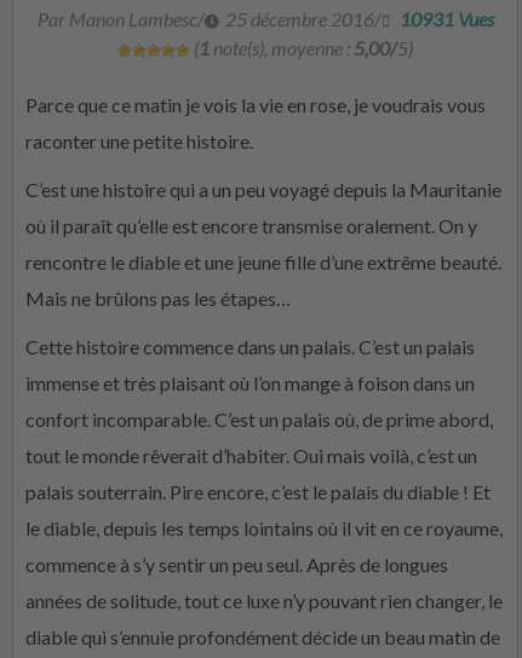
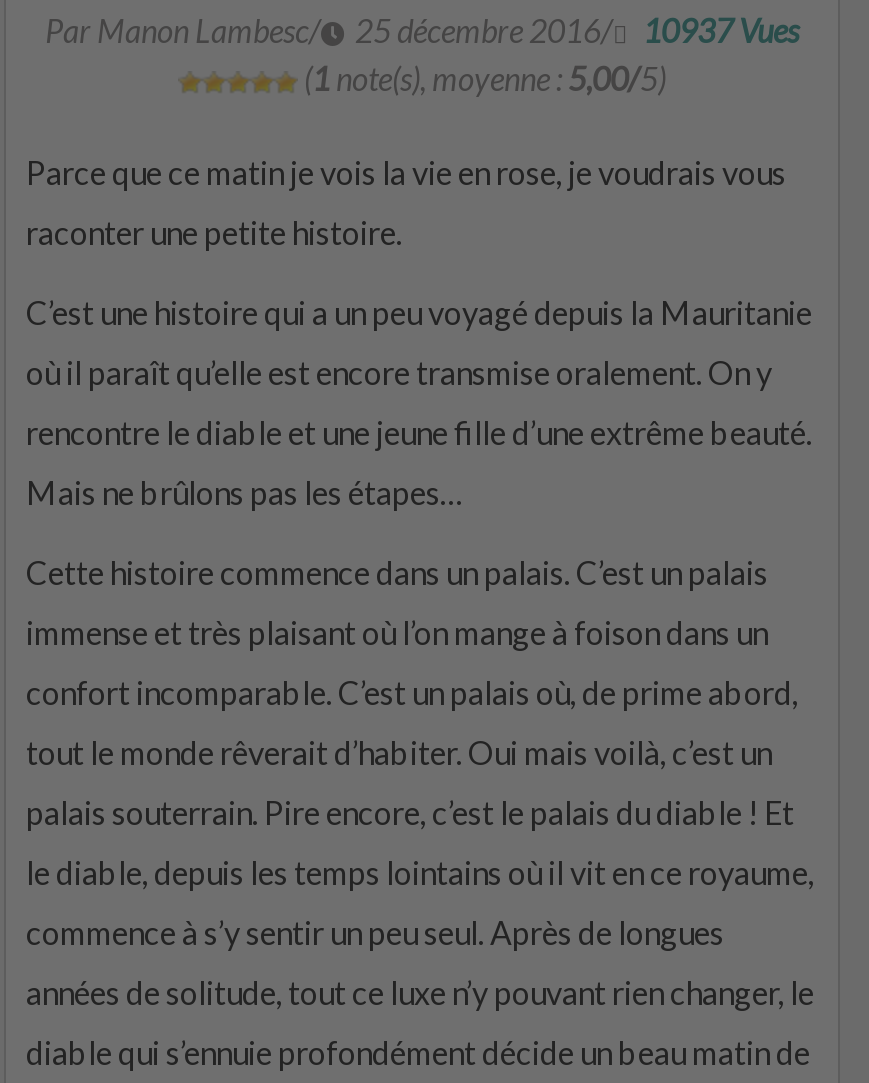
[399,7,494,30] 10931 Vues -> [643,11,799,49] 10937 Vues

